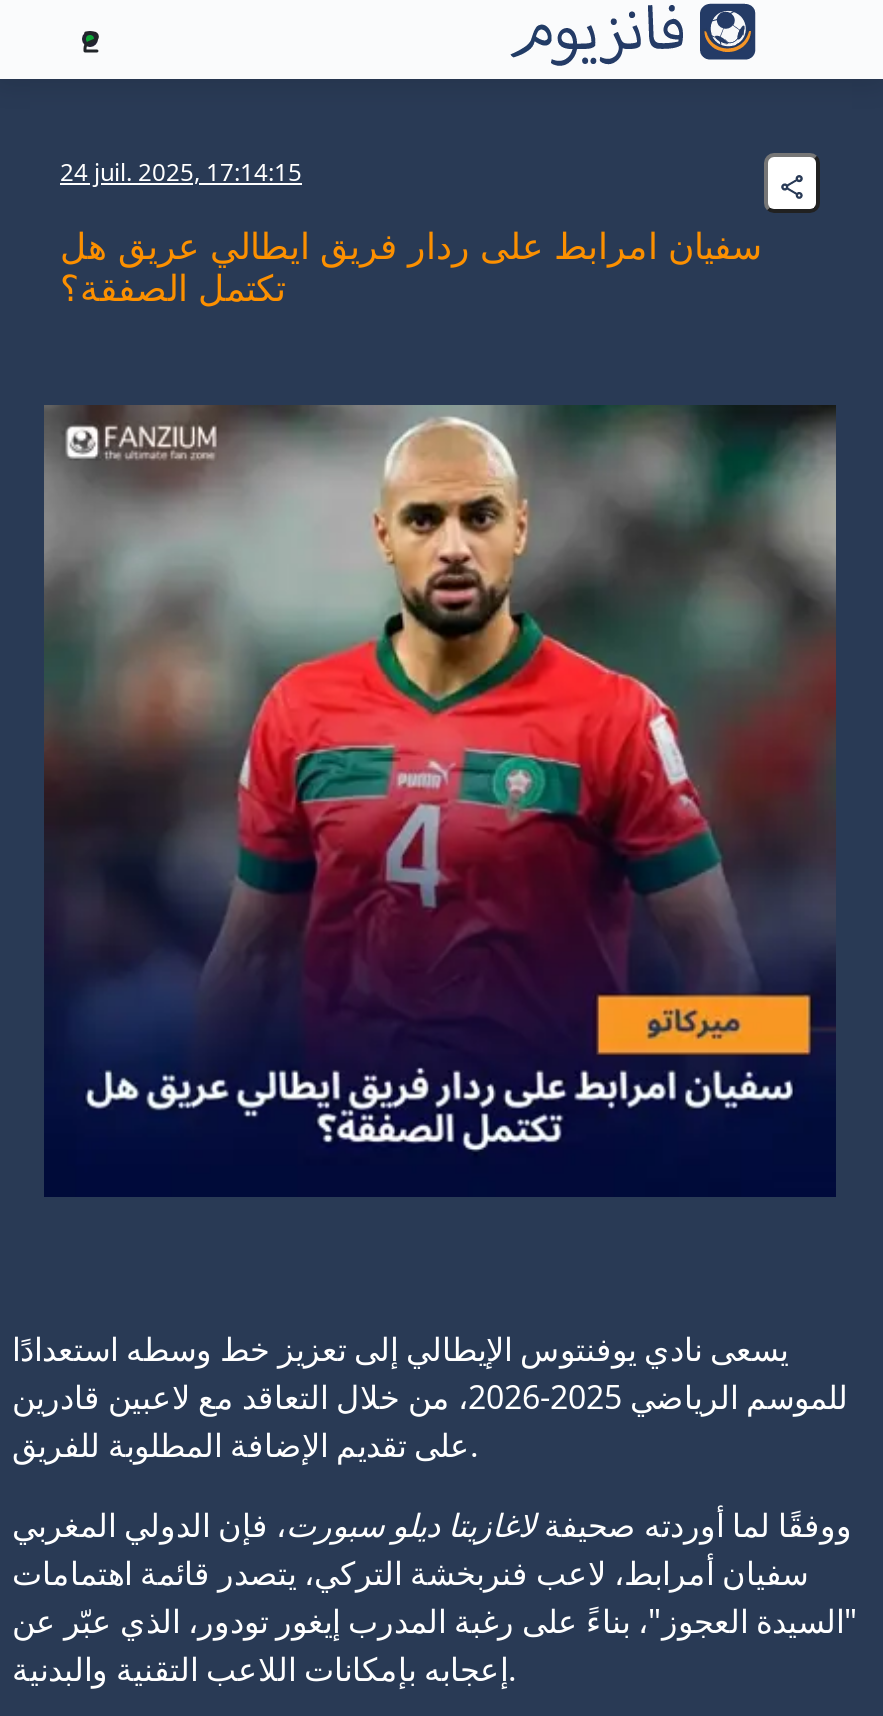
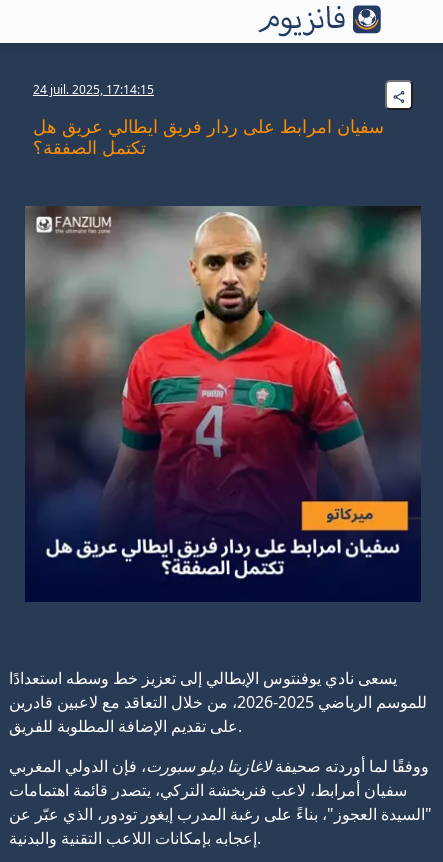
[82,29,100,55] 2 -> none

